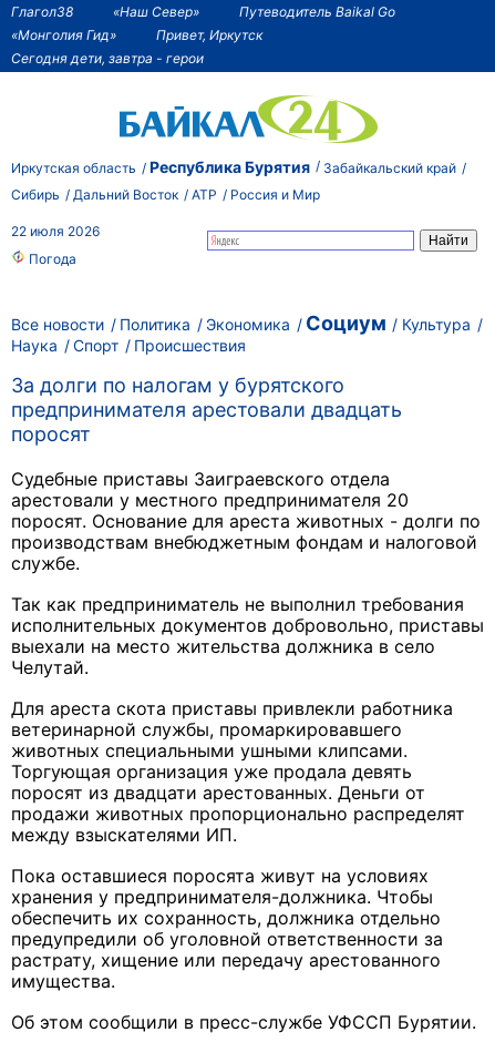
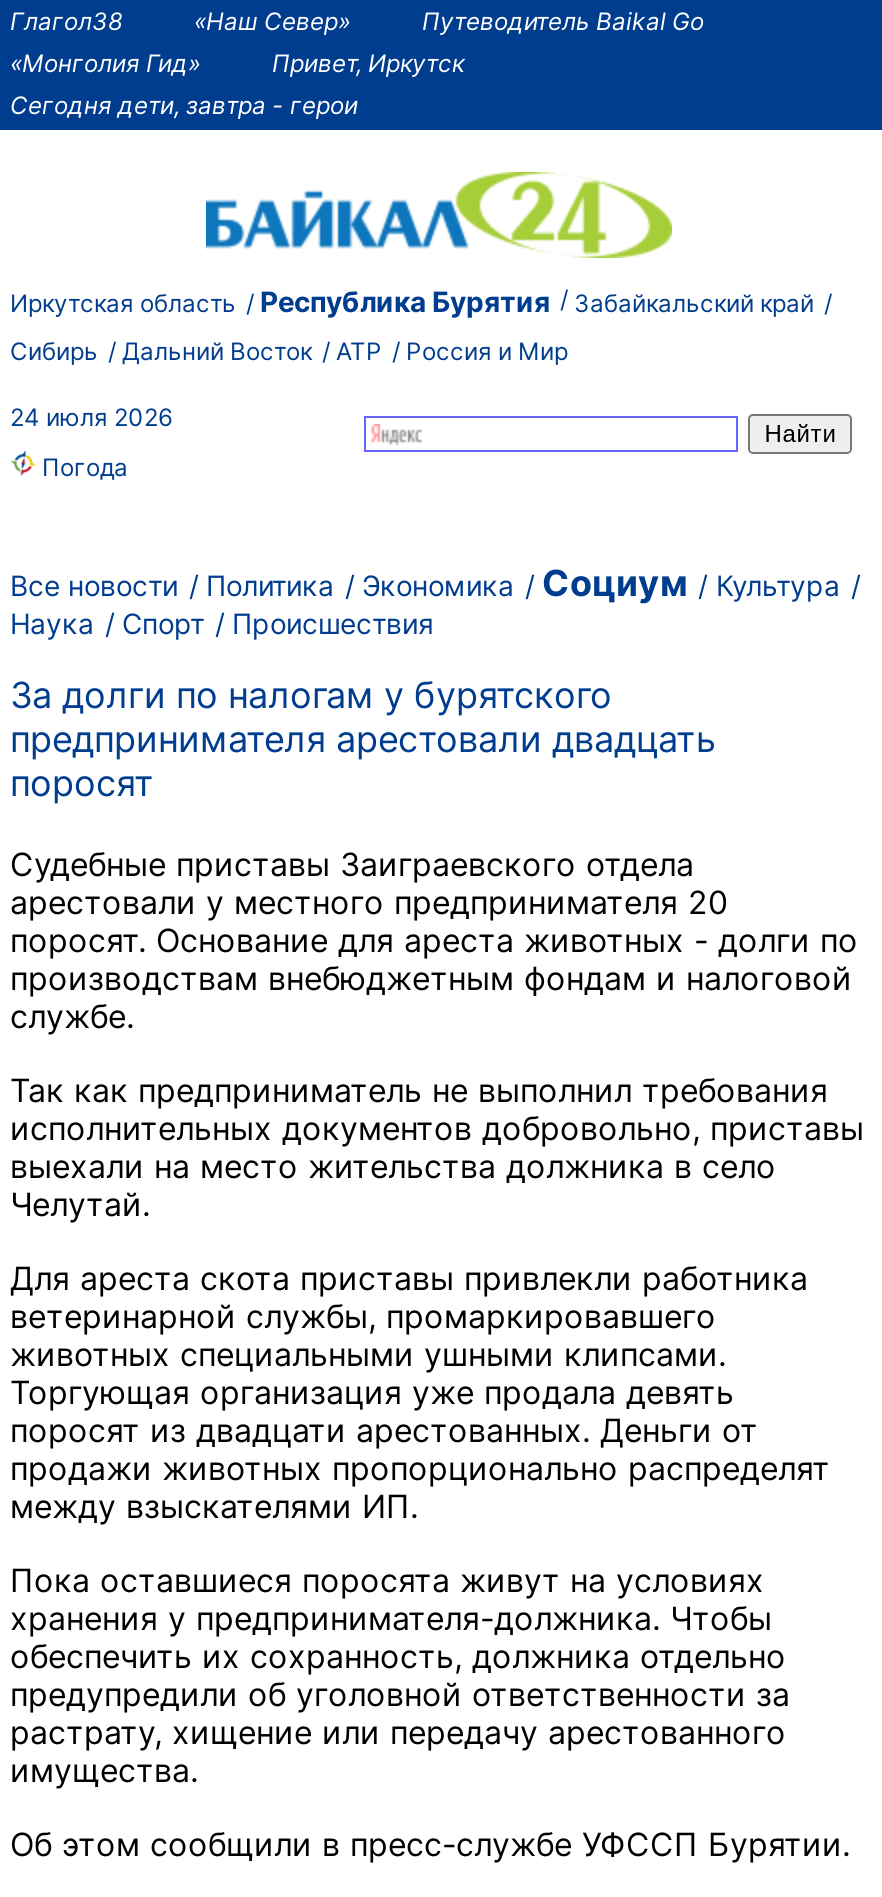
[11,223,100,239] 22 июля 2026 -> [10,402,172,432] 24 июля 2026

